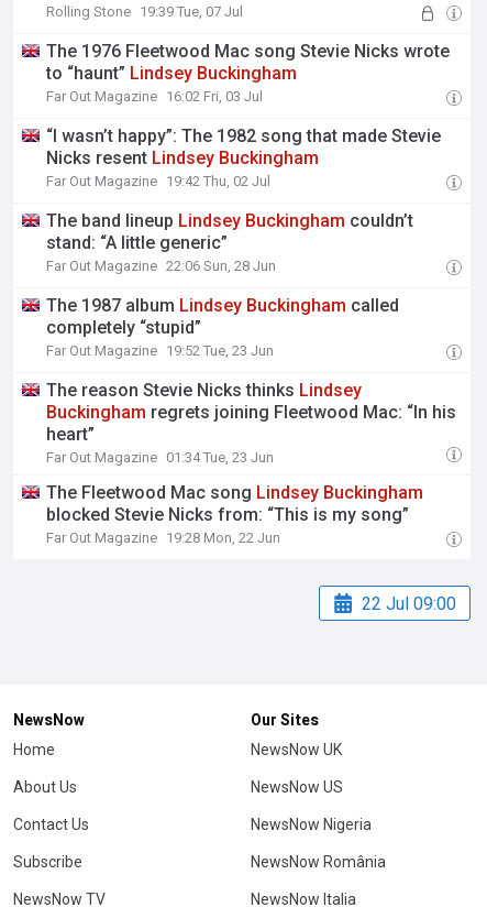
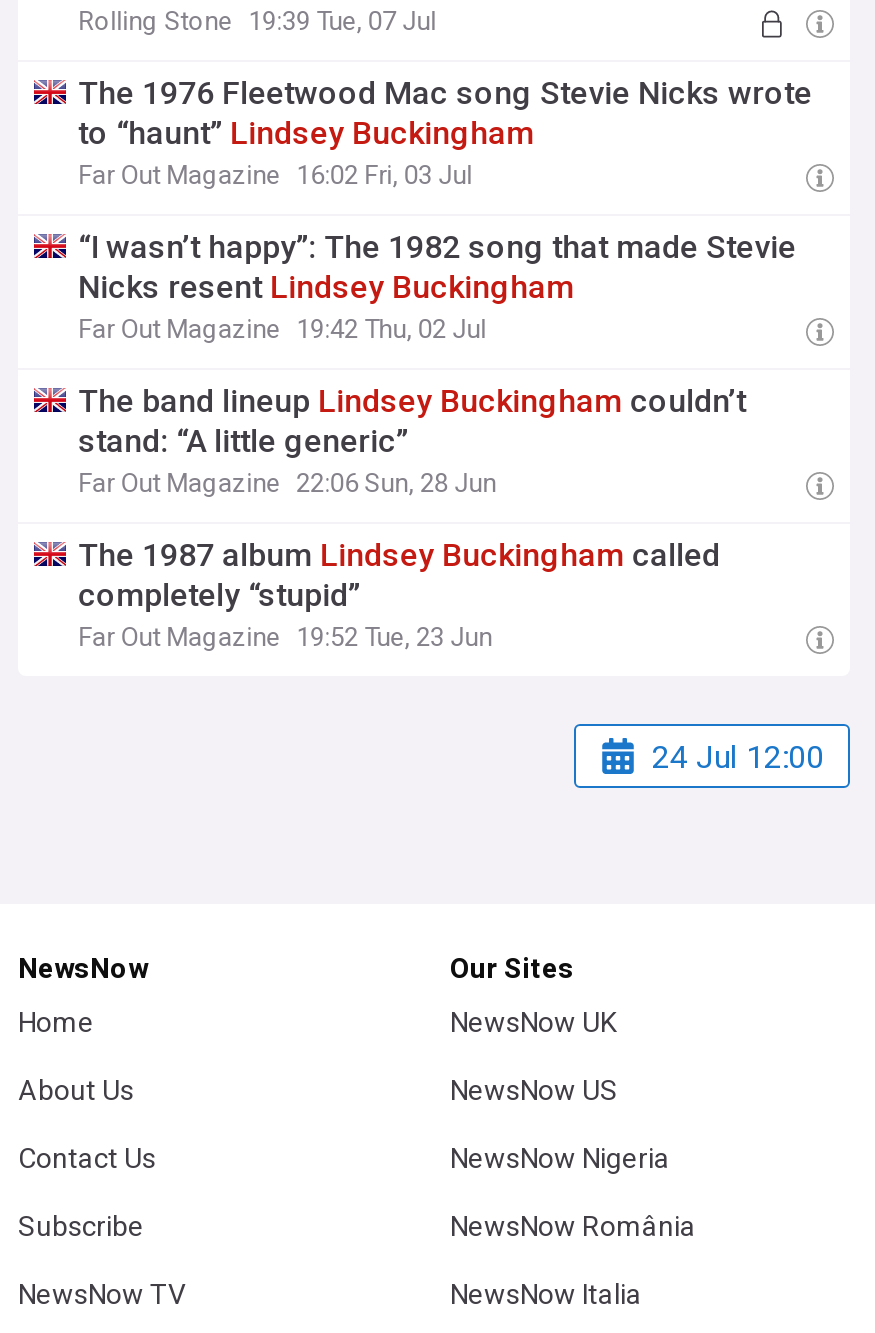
[46,380,456,614] The reason Stevie Nicks thinks Lindsey | Buckingham regrets joining Fleetwood Mac: “In his | heart” | Far Out Magazine 01:34 Tue, 23 Jun | The Fleetwood Mac song Lindsey Buckingham | blocked Stevie Nicks from: “This is my song” | Far Out Magazine 19:28 Mon, 22 Jun | 22 Jul 09:00 -> [652,737,824,775] 24 Jul 12:00

